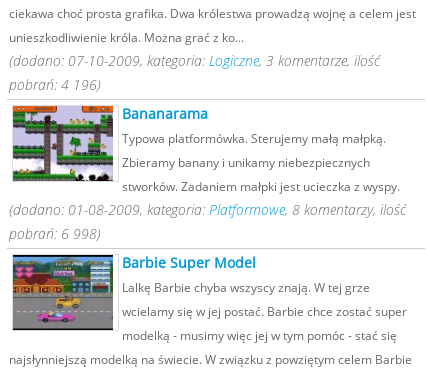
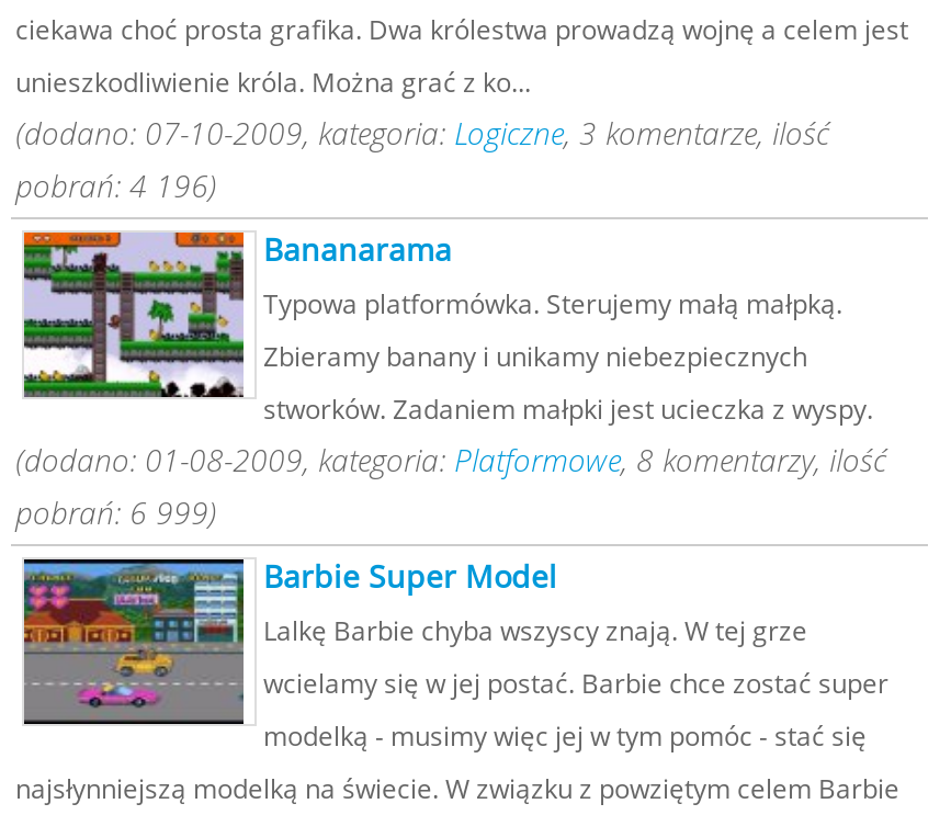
[9,224,101,243] pobrań: 6 998) -> [15,491,217,533] pobrań: 6 999)

